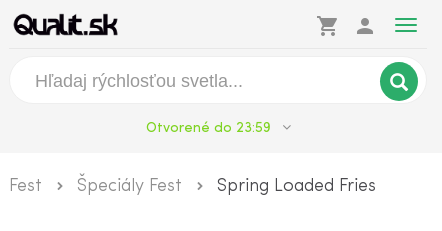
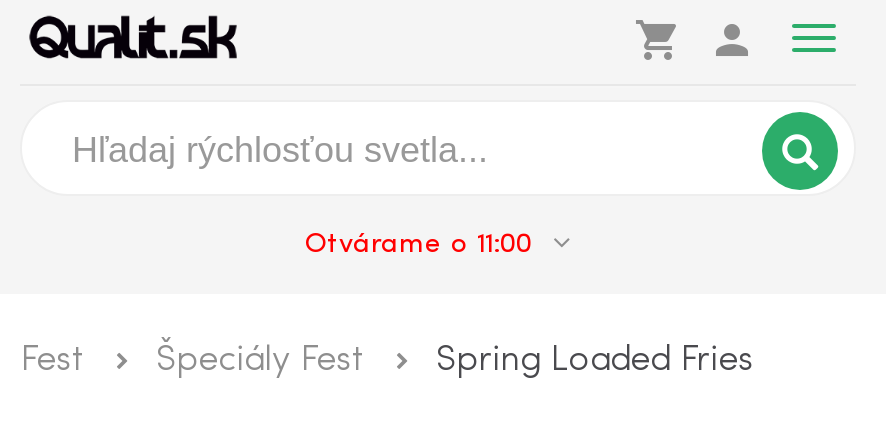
[145,121,274,136] Otvorené do 23:59 -> [305,230,539,260] Otvárame o 11:00

